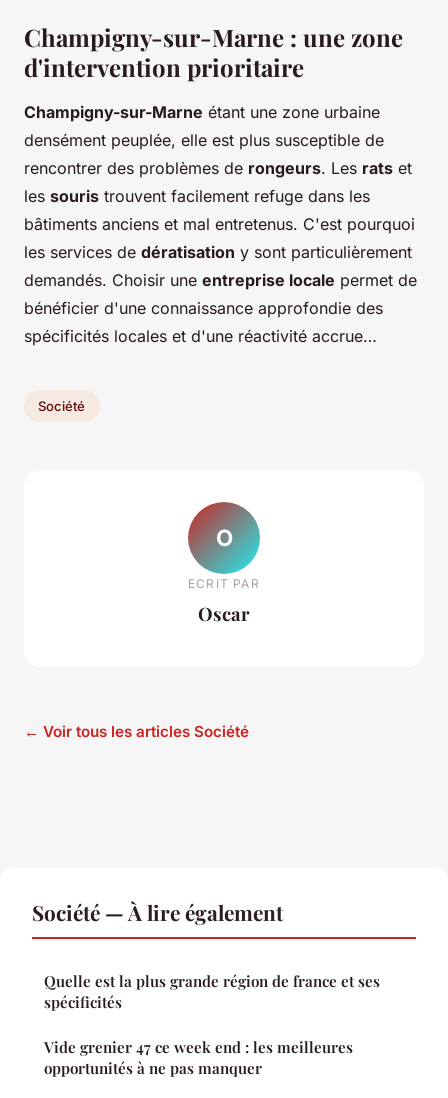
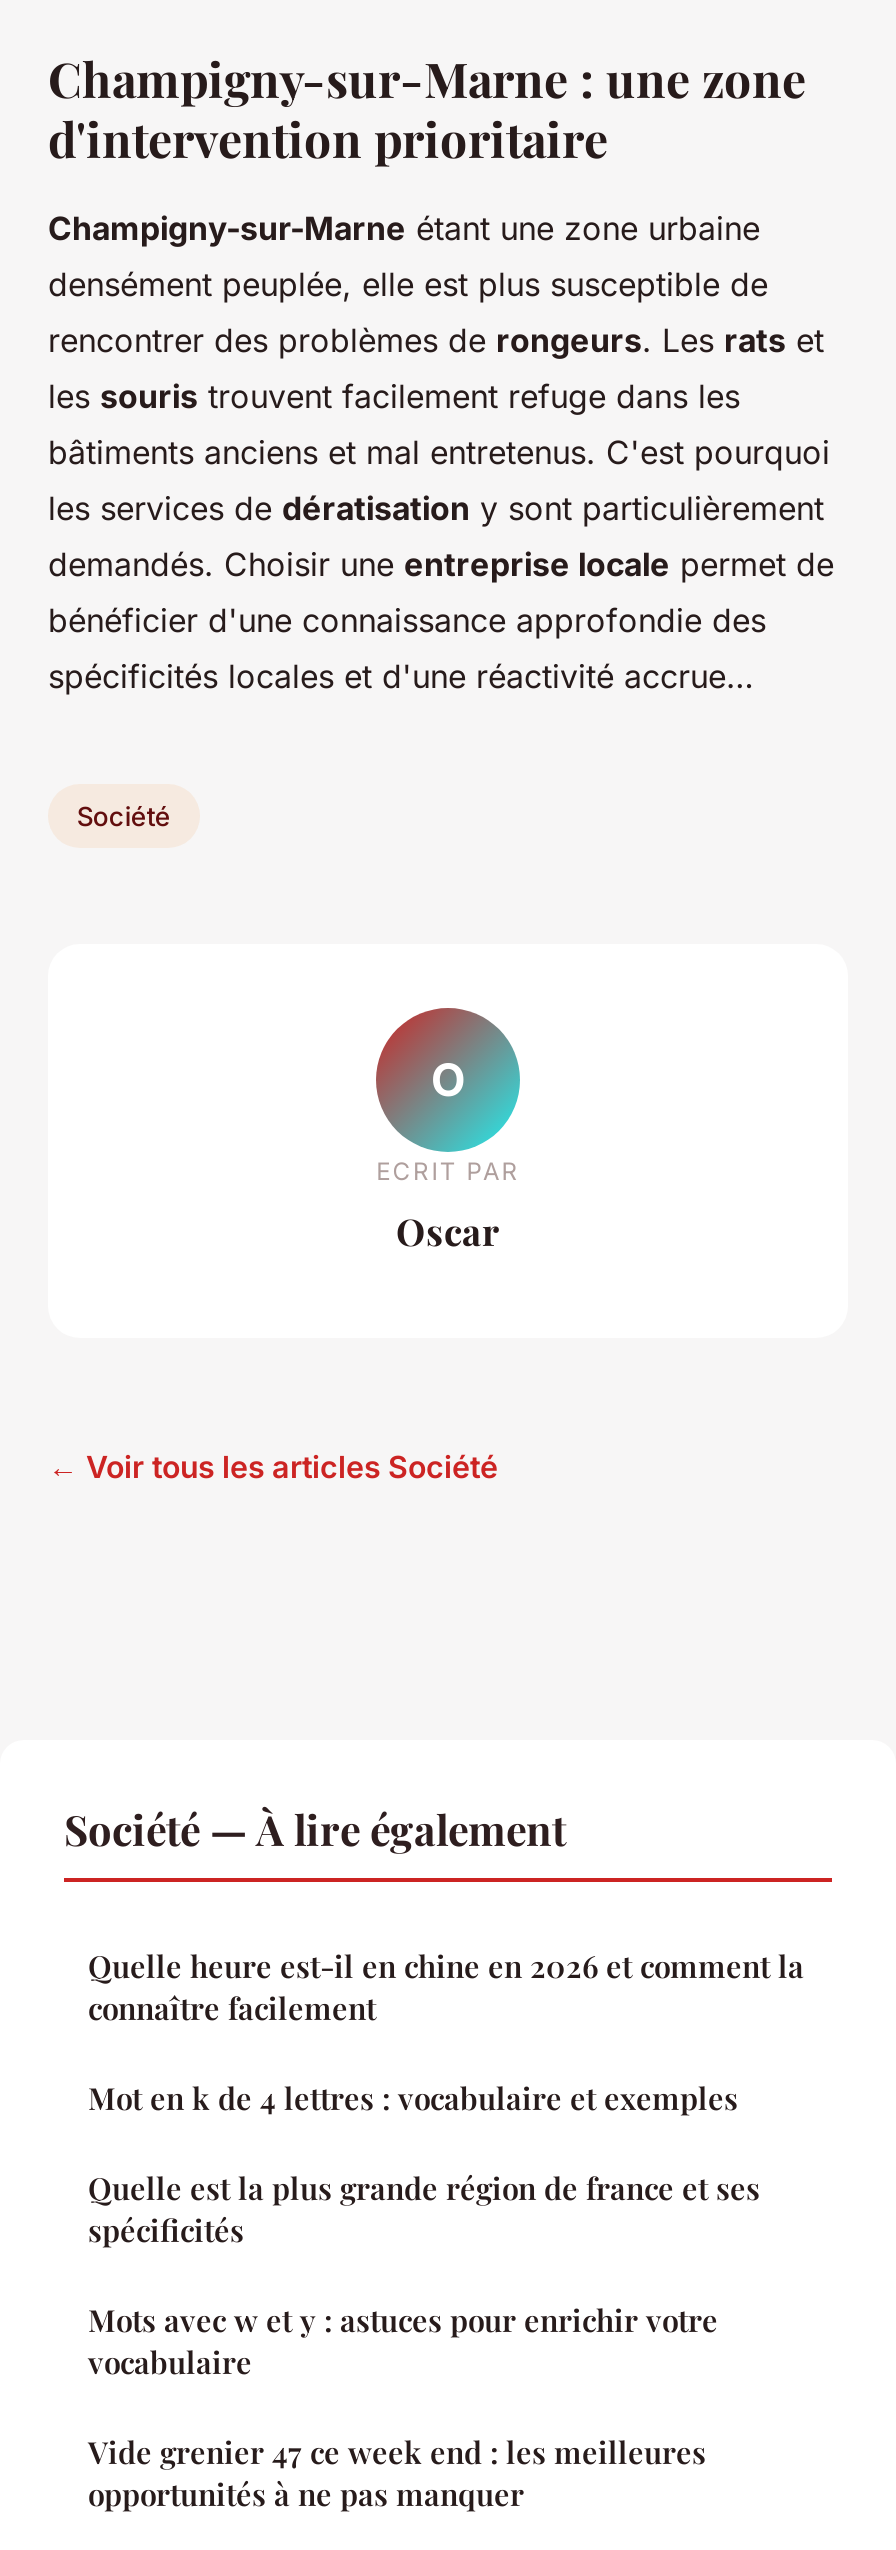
none -> [88,1946,804,2118] Quelle heure est-il en chine en 2026 et comment la | connaître facilement | Mot en k de 4 lettres : vocabulaire et exemples
none -> [88,2300,718,2382] Mots avec w et y : astuces pour enrichir votre | vocabulaire

